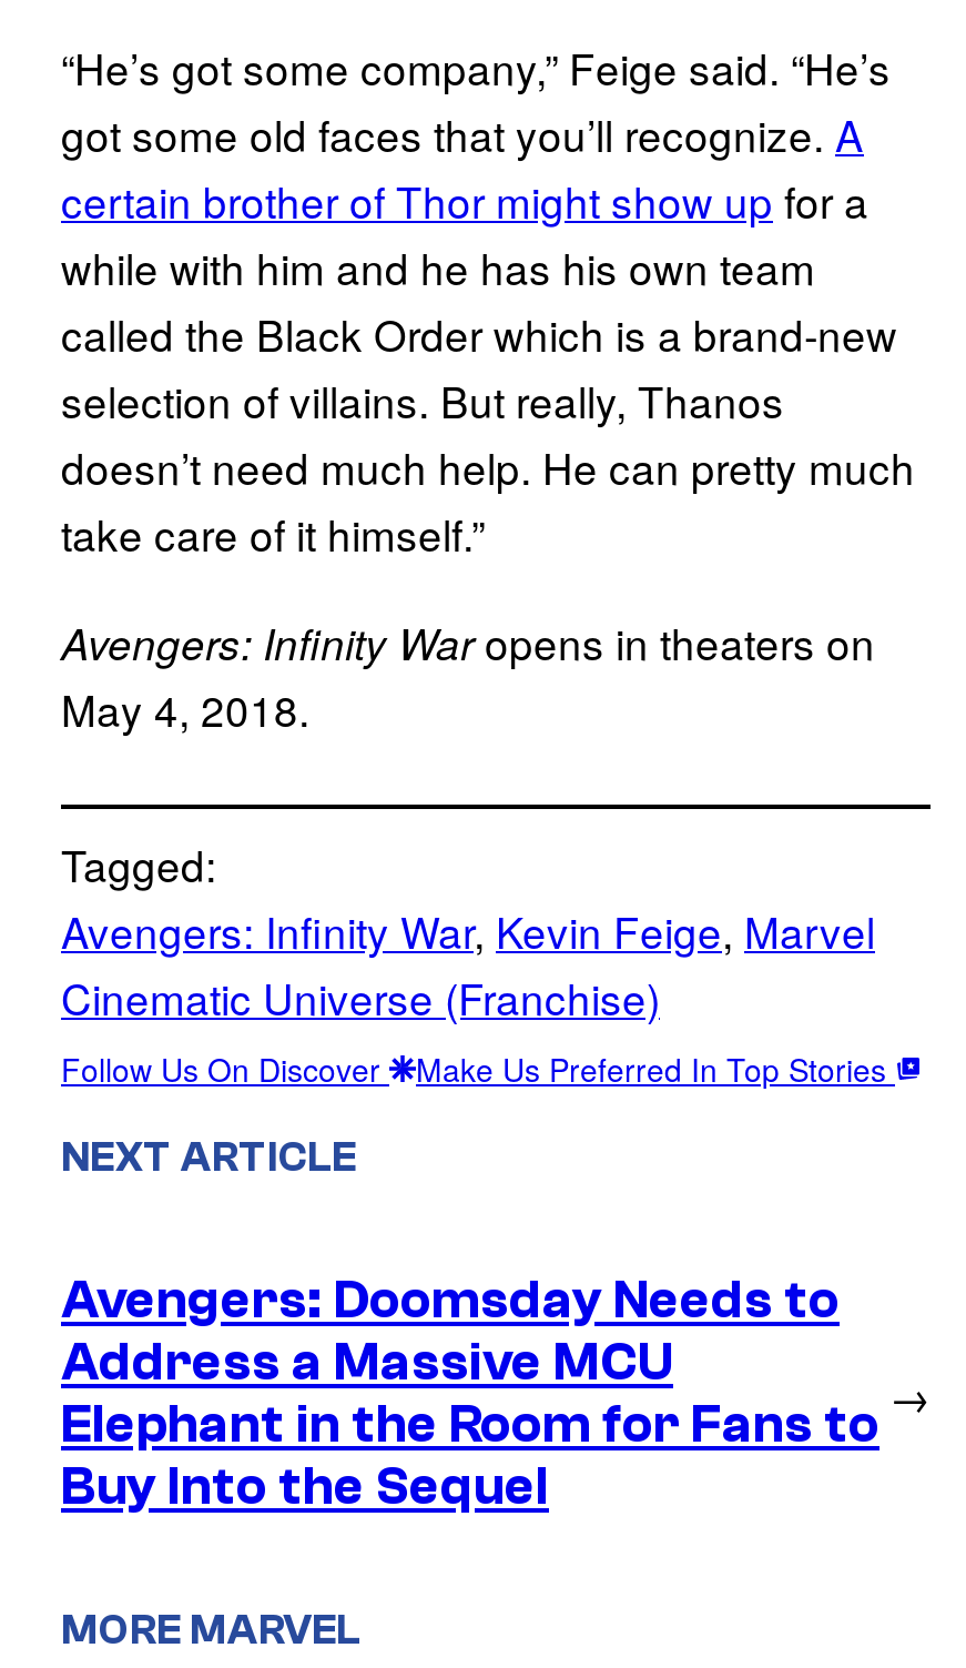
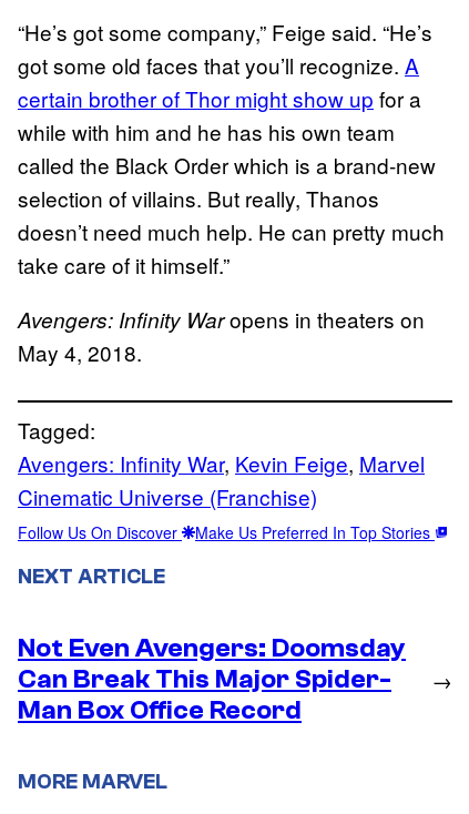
[61,1270,879,1516] Avengers: Doomsday Needs to | Address a Massive MCU | Elephant in the Room for Fans to | Buy Into the Sequel -> [18,633,406,725] Not Even Avengers: Doomsday | Can Break This Major Spider- | Man Box Office Record

